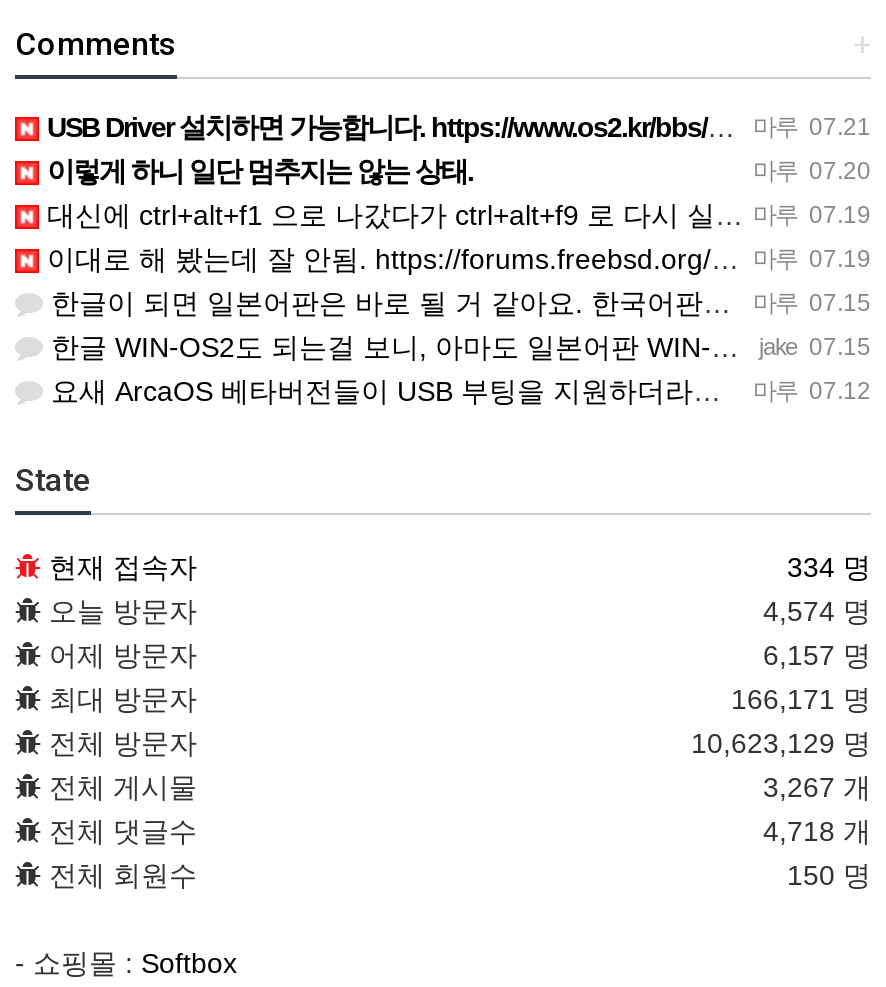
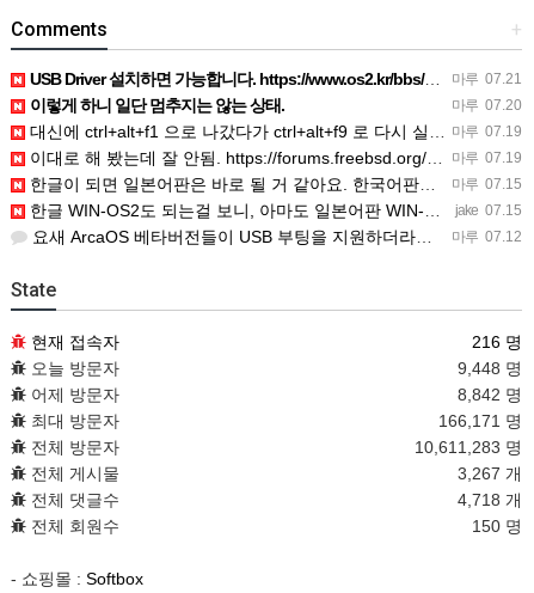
[787,551,871,583] 334 명 -> [472,332,522,351] 216 명
[763,595,871,627] 4,574 명 -> [458,359,522,378] 9,448 명
[763,639,871,671] 6,157 명 -> [458,385,522,404] 8,842 명
[691,727,871,759] 10,623,129 명 -> [415,438,522,457] 10,611,283 명

